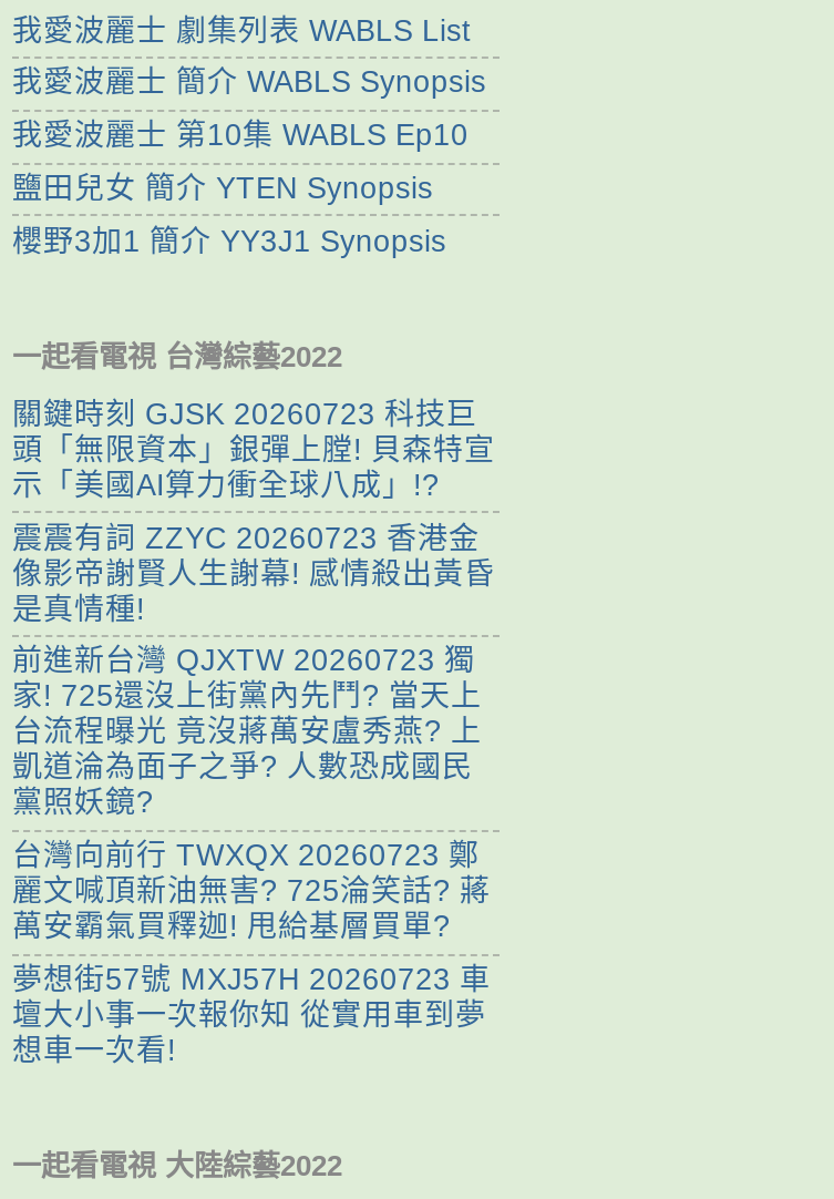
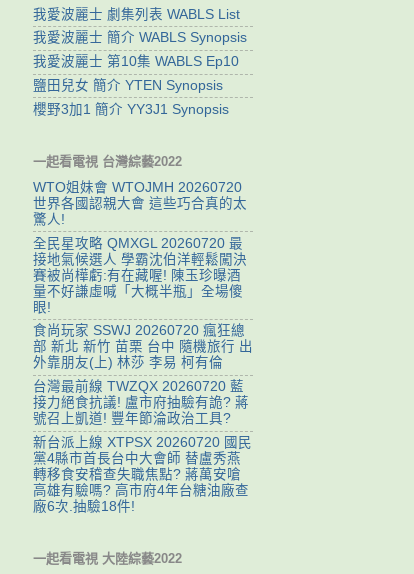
[12,398,495,502] 關鍵時刻 GJSK 20260723 科技巨 | 頭「無限資本」銀彈上膛! 貝森特宣 | 示「美國AI算力衝全球八成」!? -> [33,180,247,227] WTO姐妹會 WTOJMH 20260720 | 世界各國認親大會 這些巧合真的太 | 驚人!
[12,521,495,625] 震震有詞 ZZYC 20260723 香港金 | 像影帝謝賢人生謝幕! 感情殺出黃昏 | 是真情種! -> [33,236,247,315] 全民星攻略 QMXGL 20260720 最 | 接地氣候選人 學霸沈伯洋輕鬆闖決 | 賽被尚樺虧:有在藏喔! 陳玉珍曝酒 | 量不好謙虛喊「大概半瓶」全場傻 | 眼!
[12,645,482,820] 前進新台灣 QJXTW 20260723 獨 | 家! 725還沒上街黨內先鬥? 當天上 | 台流程曝光 竟沒蔣萬安盧秀燕? 上 | 凱道淪為面子之爭? 人數恐成國民 | 黨照妖鏡? -> [33,323,253,370] 食尚玩家 SSWJ 20260720 瘋狂總 | 部 新北 新竹 苗栗 台中 隨機旅行 出 | 外靠朋友(上) 林莎 李易 柯有倫
[12,839,491,943] 台灣向前行 TWXQX 20260723 鄭 | 麗文喊頂新油無害? 725淪笑話? 蔣 | 萬安霸氣買釋迦! 甩給基層買單? -> [33,379,249,426] 台灣最前線 TWZQX 20260720 藍 | 接力絕食抗議! 盧市府抽驗有詭? 蔣 | 號召上凱道! 豐年節淪政治工具?
[12,963,491,1067] 夢想街57號 MXJ57H 20260723 車 | 壇大小事一次報你知 從實用車到夢 | 想車一次看! -> [33,435,252,514] 新台派上線 XTPSX 20260720 國民 | 黨4縣市首長台中大會師 替盧秀燕 | 轉移食安稽查失職焦點? 蔣萬安嗆 | 高雄有驗嗎? 高市府4年台糖油廠查 | 廠6次.抽驗18件!

